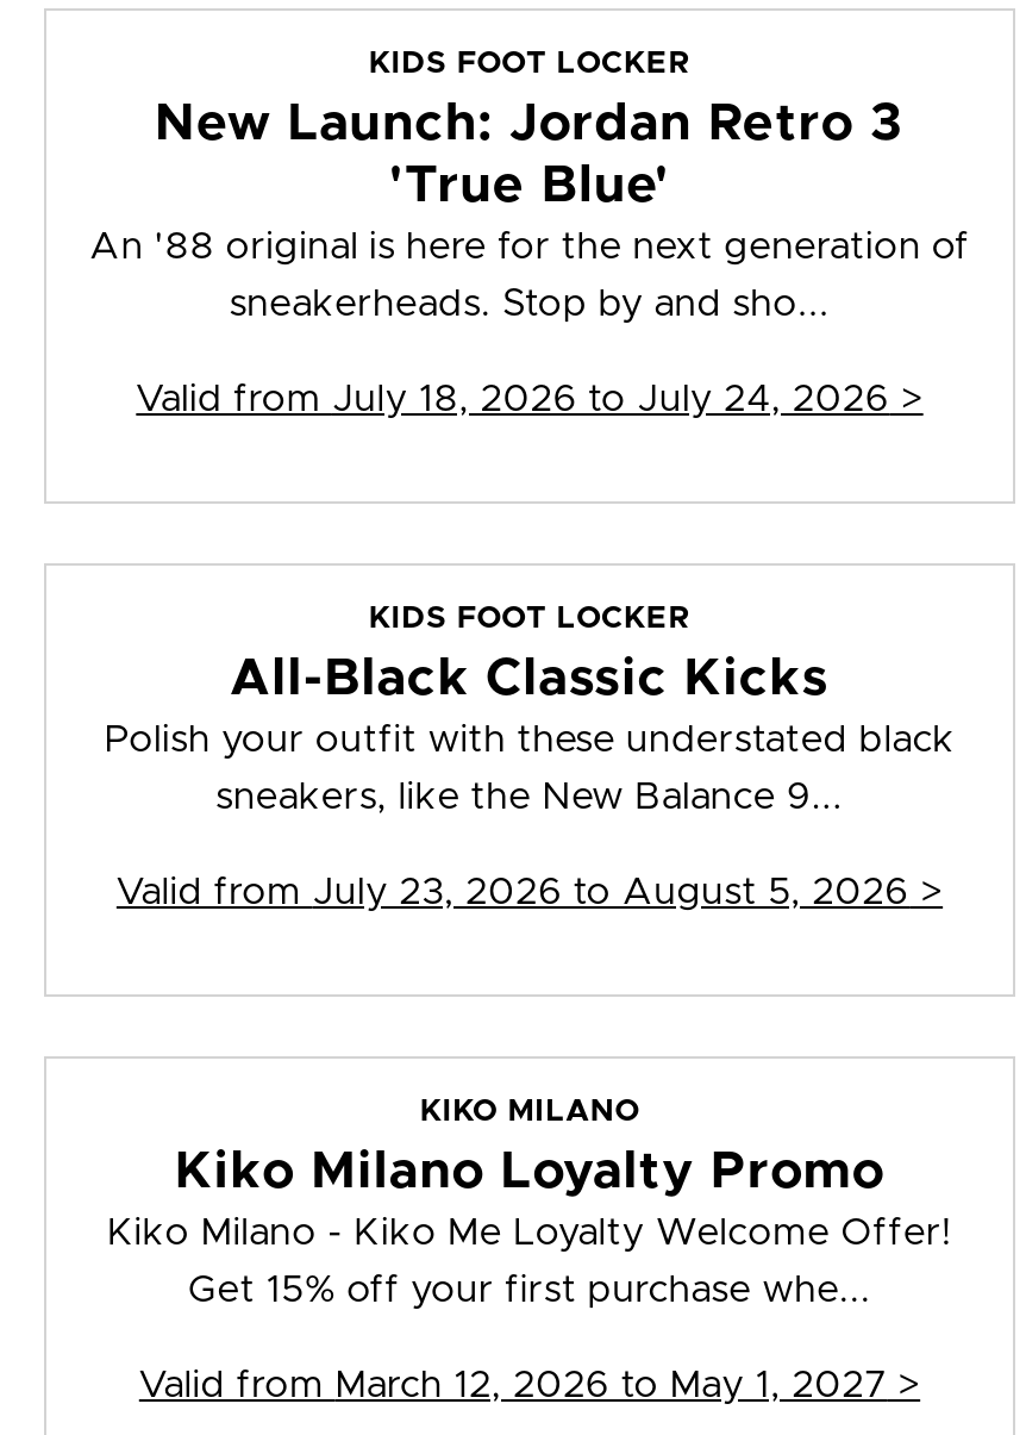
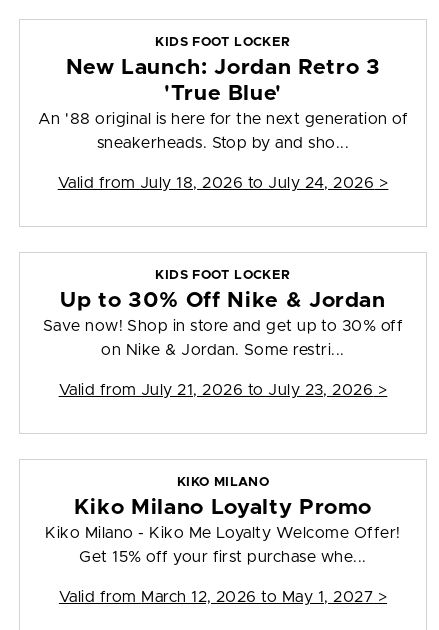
[104,654,955,759] All-Black Classic Kicks | Polish your outfit with these understated black -> [43,290,403,334] Up to 30% Off Nike & Jordan | Save now! Shop in store and get up to 30% off
[216,778,844,816] sneakers, like the New Balance 9... -> [101,342,345,358] on Nike & Jordan. Some restri...
[116,873,943,911] Valid from July 23, 2026 to August 5, 2026 > -> [59,382,387,398] Valid from July 21, 2026 to July 23, 2026 >

